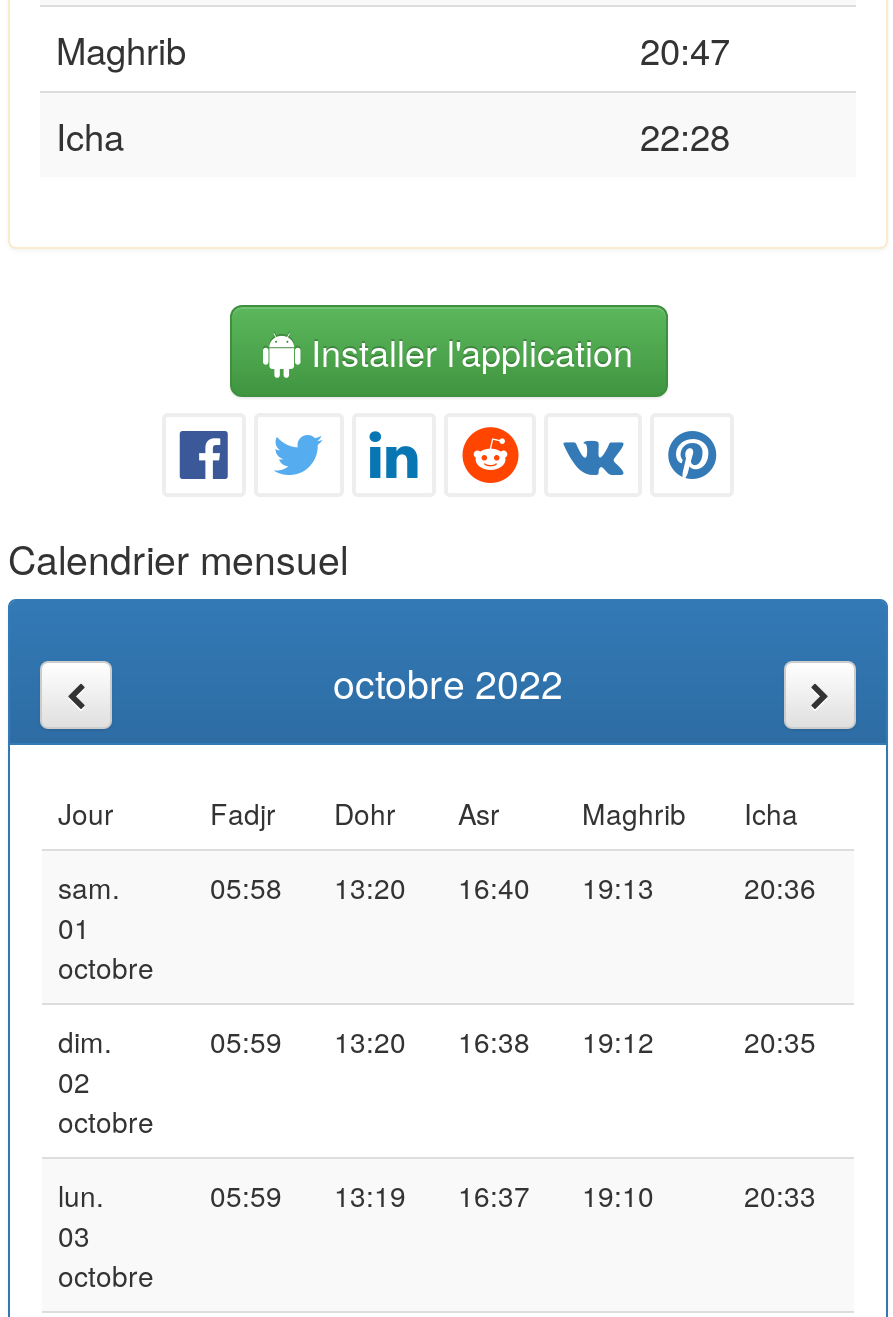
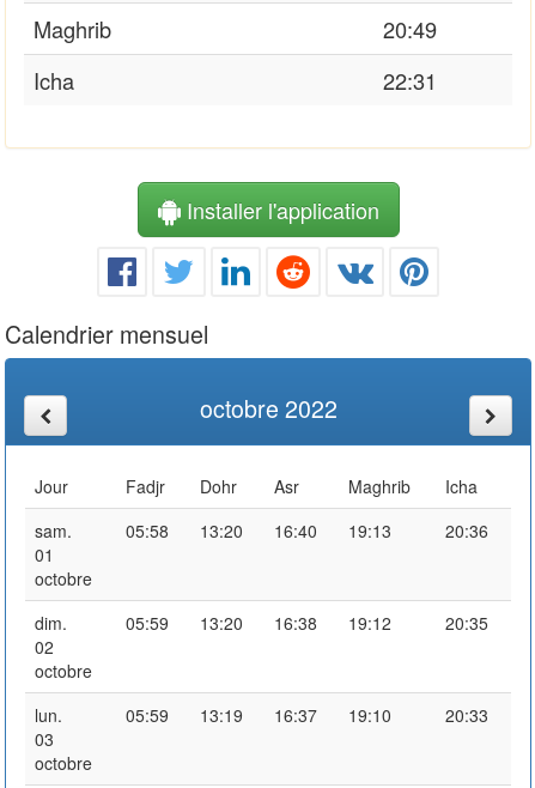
[640,22,730,74] 20:47 -> [383,13,437,44] 20:49
[640,108,730,160] 22:28 -> [383,64,437,95] 22:31

